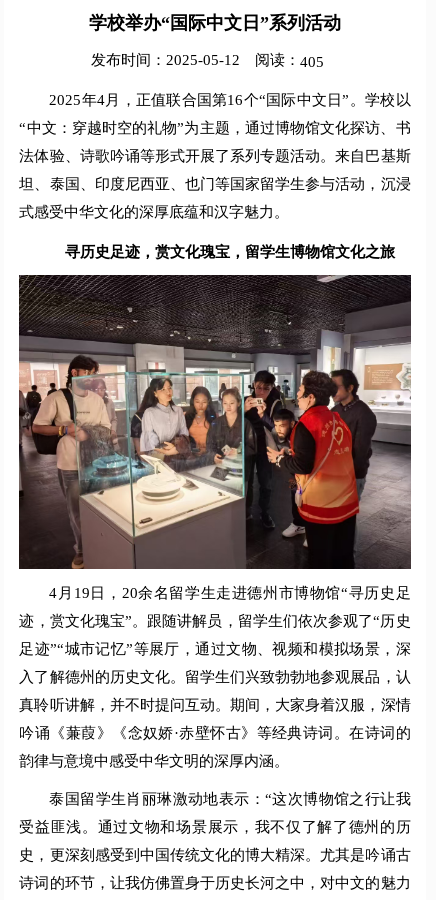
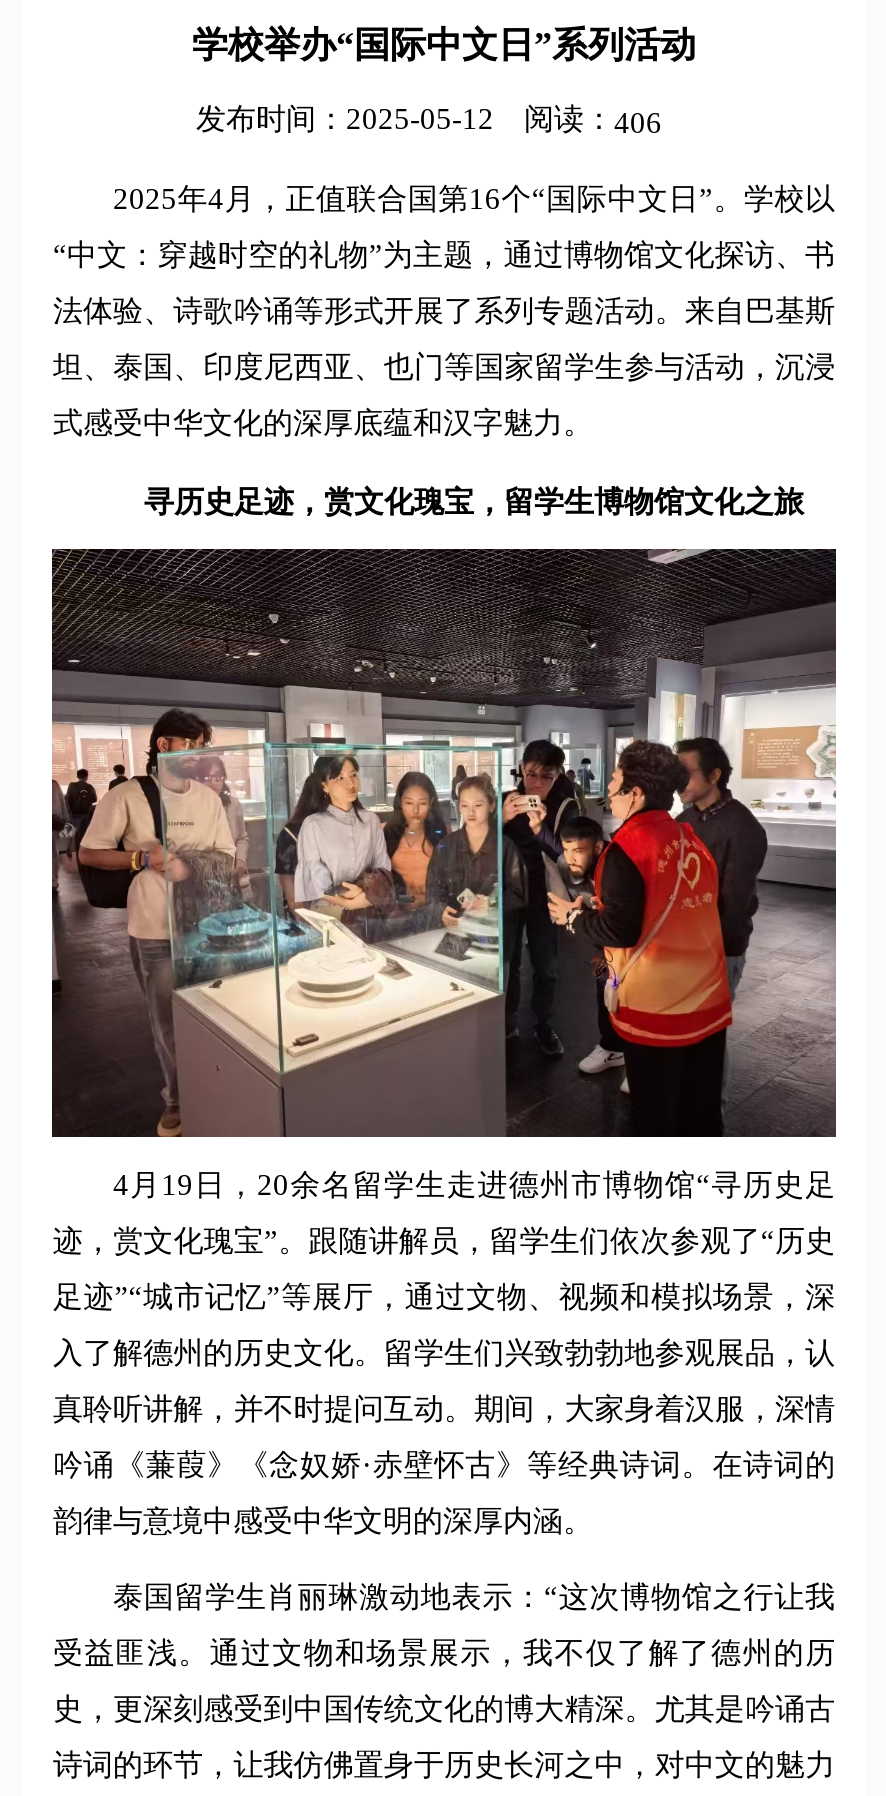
[91,52,324,70] 发布时间：2025-05-12 阅读：405 -> [196,104,662,139] 发布时间：2025-05-12 阅读：406

